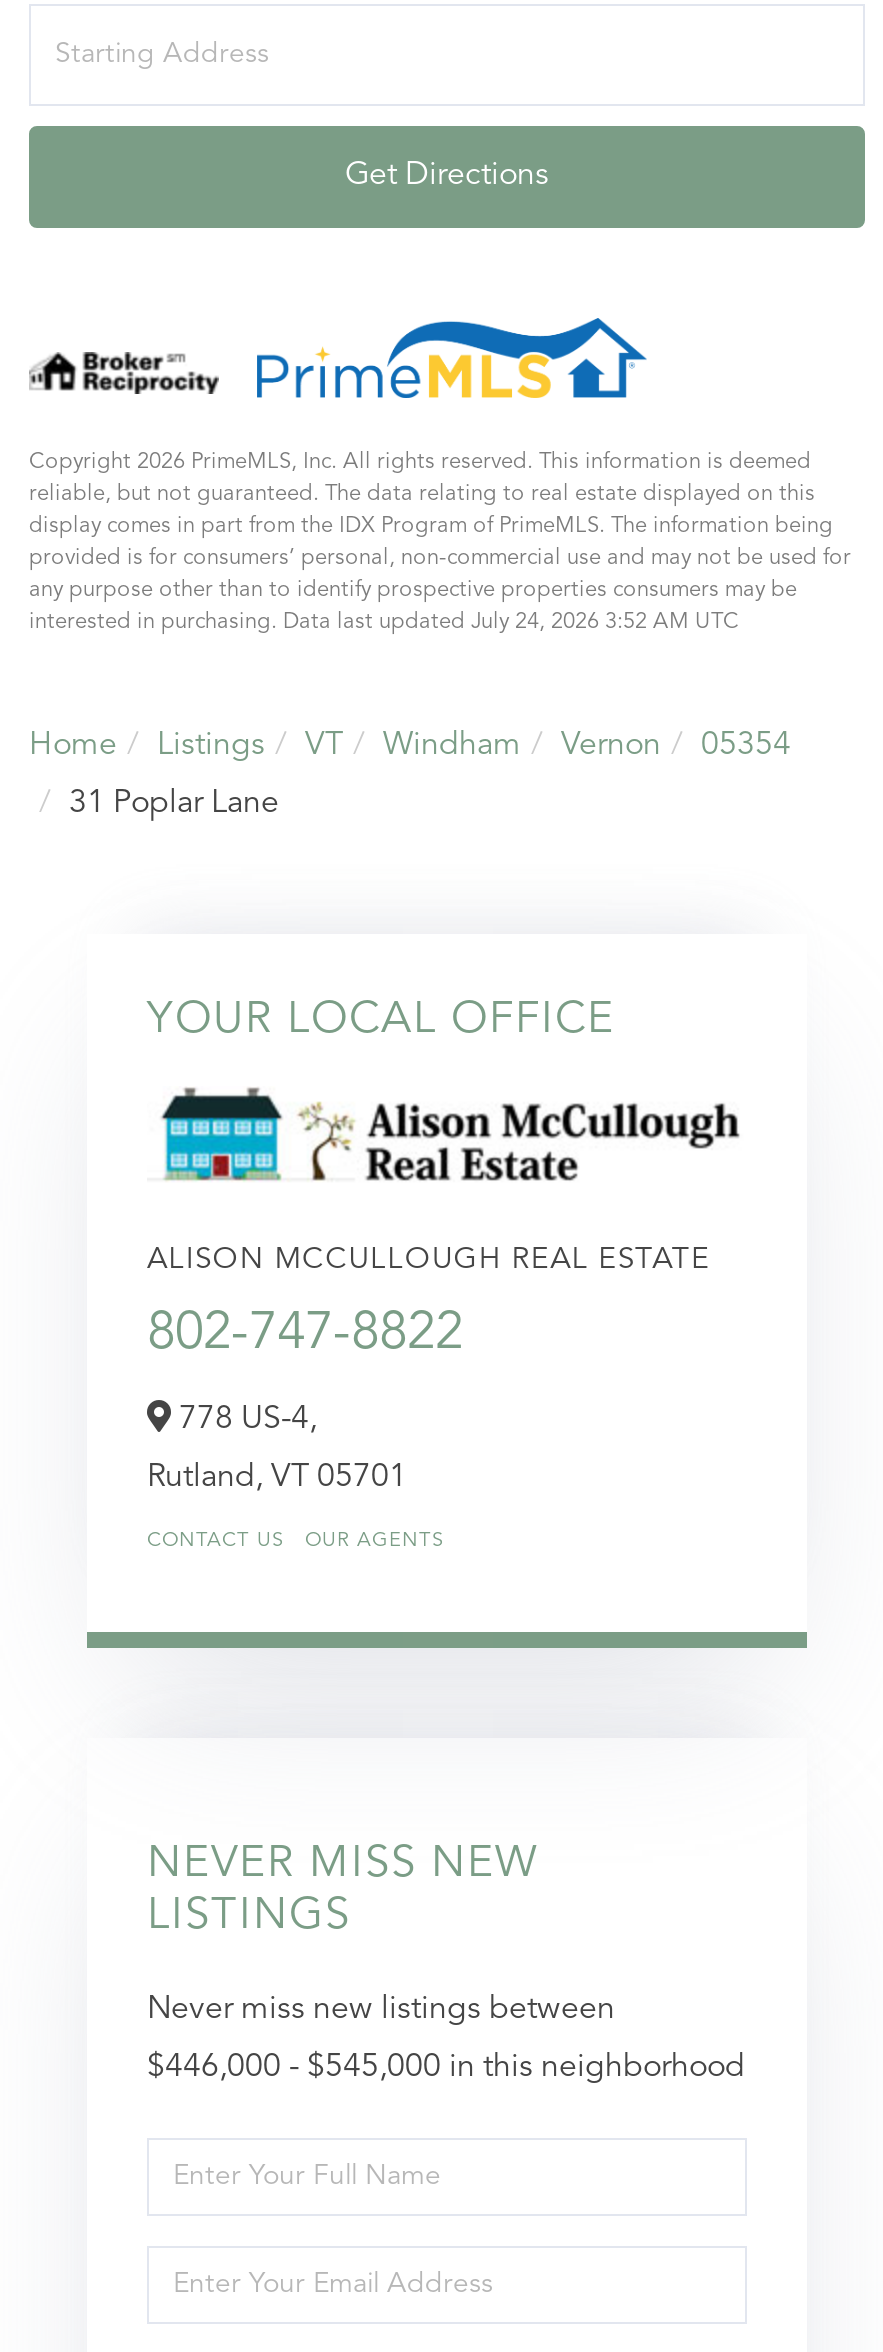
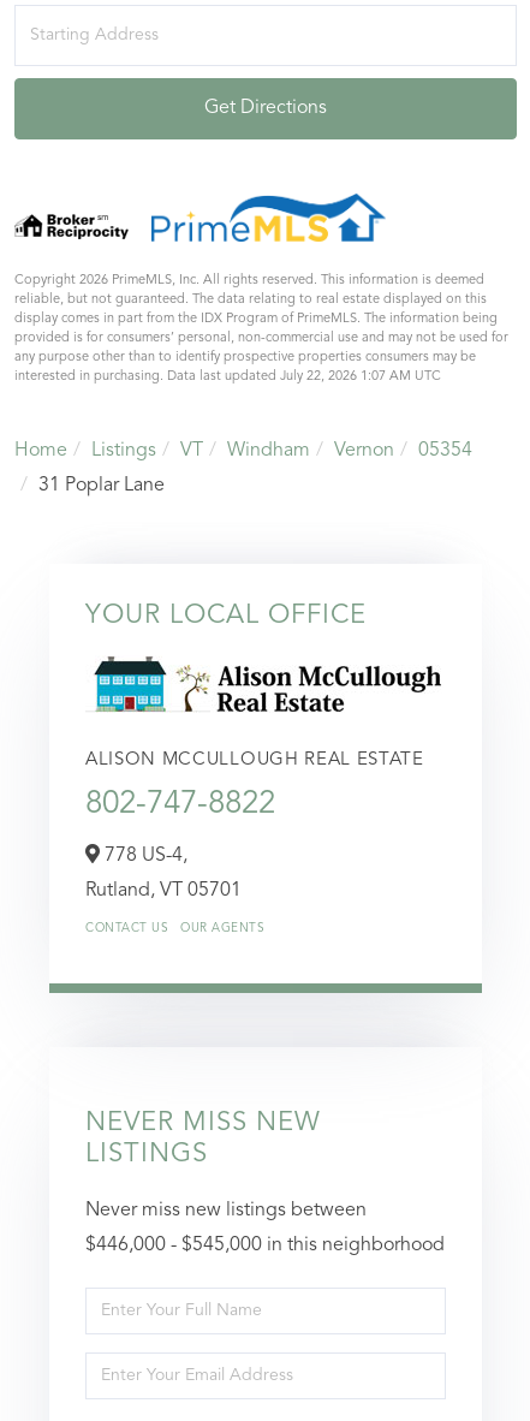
[29,611,739,633] interested in purchasing. Data last updated July 24, 2026 3:52 AM UTC -> [14,370,441,383] interested in purchasing. Data last updated July 22, 2026 1:07 AM UTC

